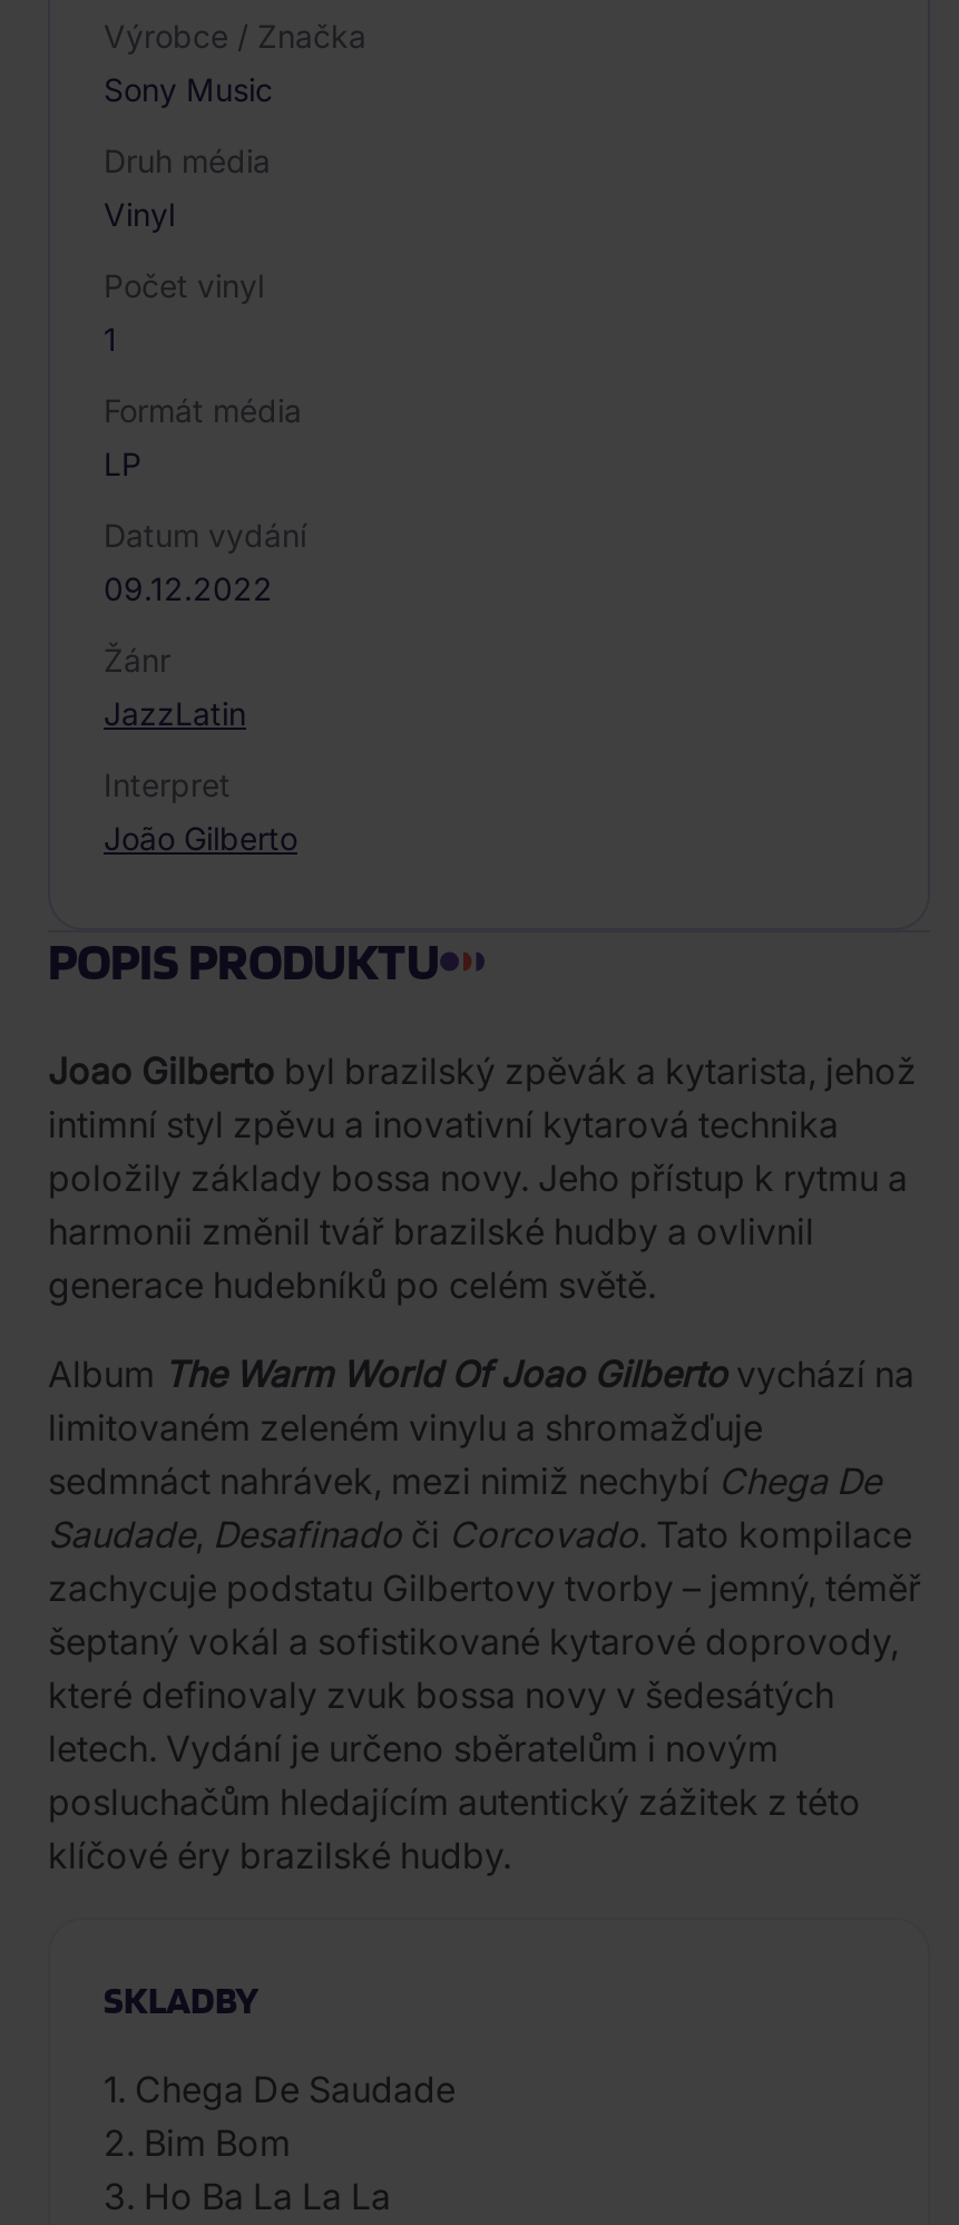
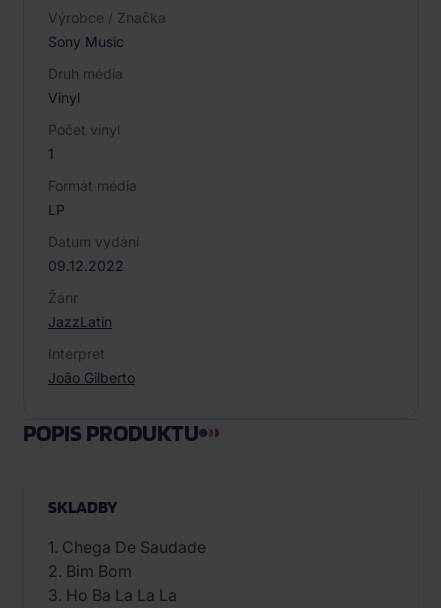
[48,1048,921,1877] Joao Gilberto byl brazilský zpěvák a kytarista, jehož | intimní styl zpěvu a inovativní kytarová technika | položily základy bossa novy. Jeho přístup k rytmu a | harmonii změnil tvář brazilské hudby a ovlivnil | generace hudebníků po celém světě. | Album The Warm World Of Joao Gilberto vychází na | limitovaném zeleném vinylu a shromažďuje | sedmnáct nahrávek, mezi nimiž nechybí Chega De | Saudade, Desafinado či Corcovado. Tato kompilace | zachycuje podstatu Gilbertovy tvorby – jemný, téměř | šeptaný vokál a sofistikované kytarové doprovody, | které definovaly zvuk bossa novy v šedesátých | letech. Vydání je určeno sběratelům i novým | posluchačům hledajícím autentický zážitek z této | klíčové éry brazilské hudby. -> none

